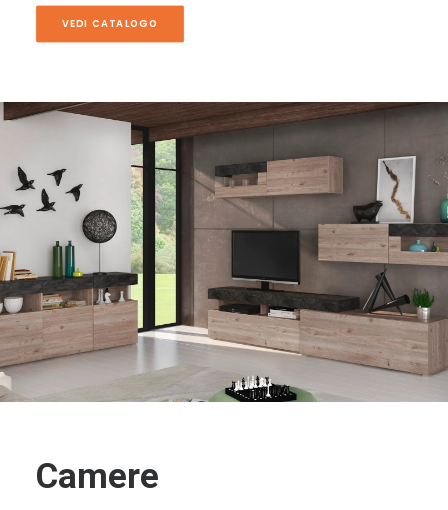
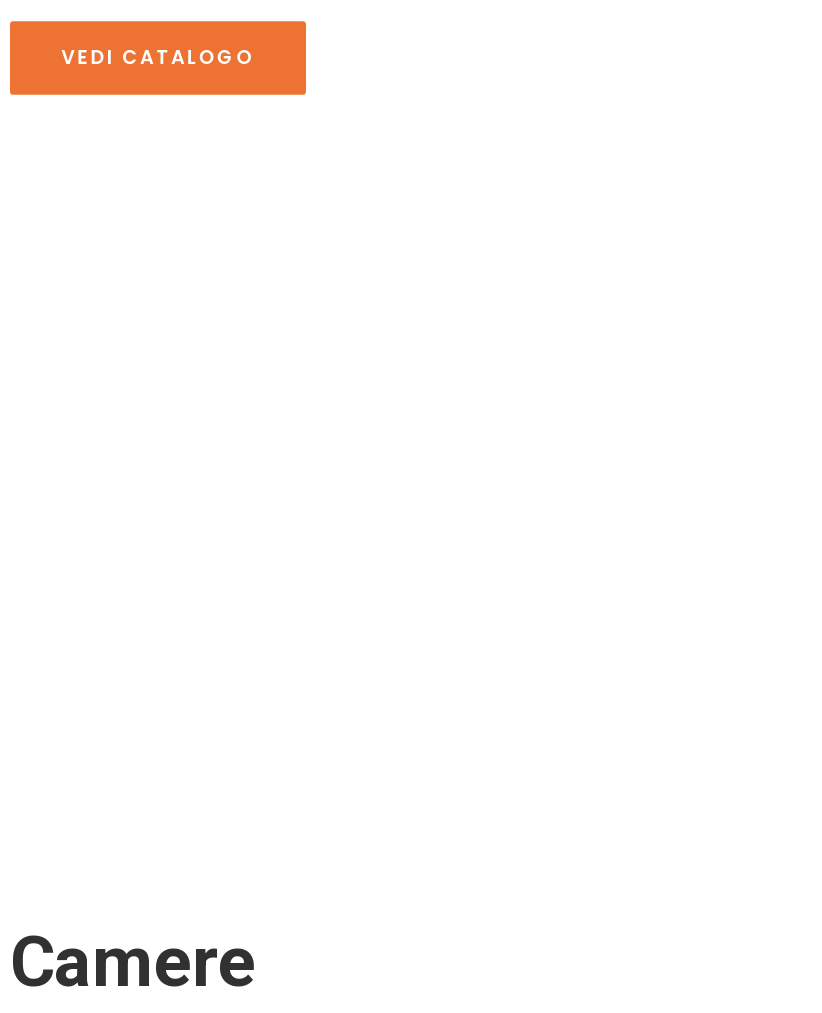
[3,101,445,403] [image] -> none

